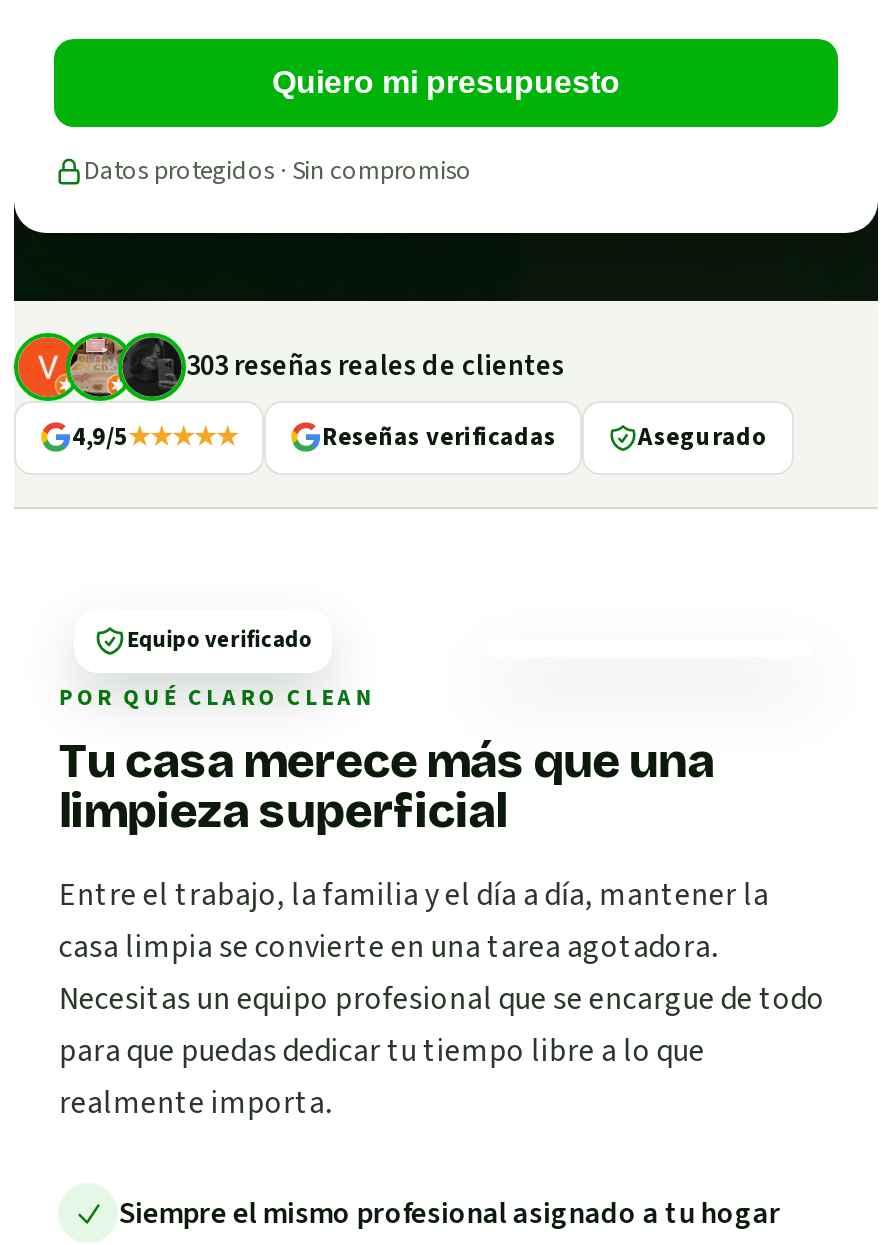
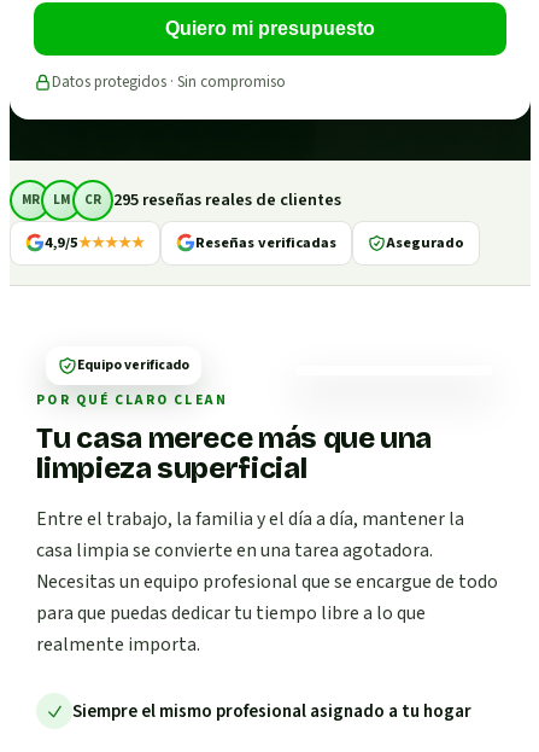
[186,346,564,388] 303 reseñas reales de clientes -> [21,188,341,213] MR | LM | CR | 295 reseñas reales de clientes

